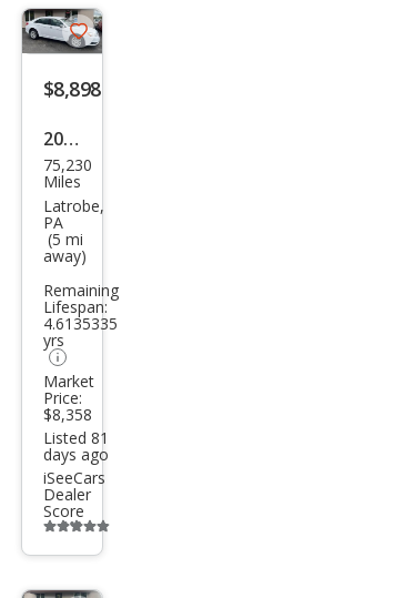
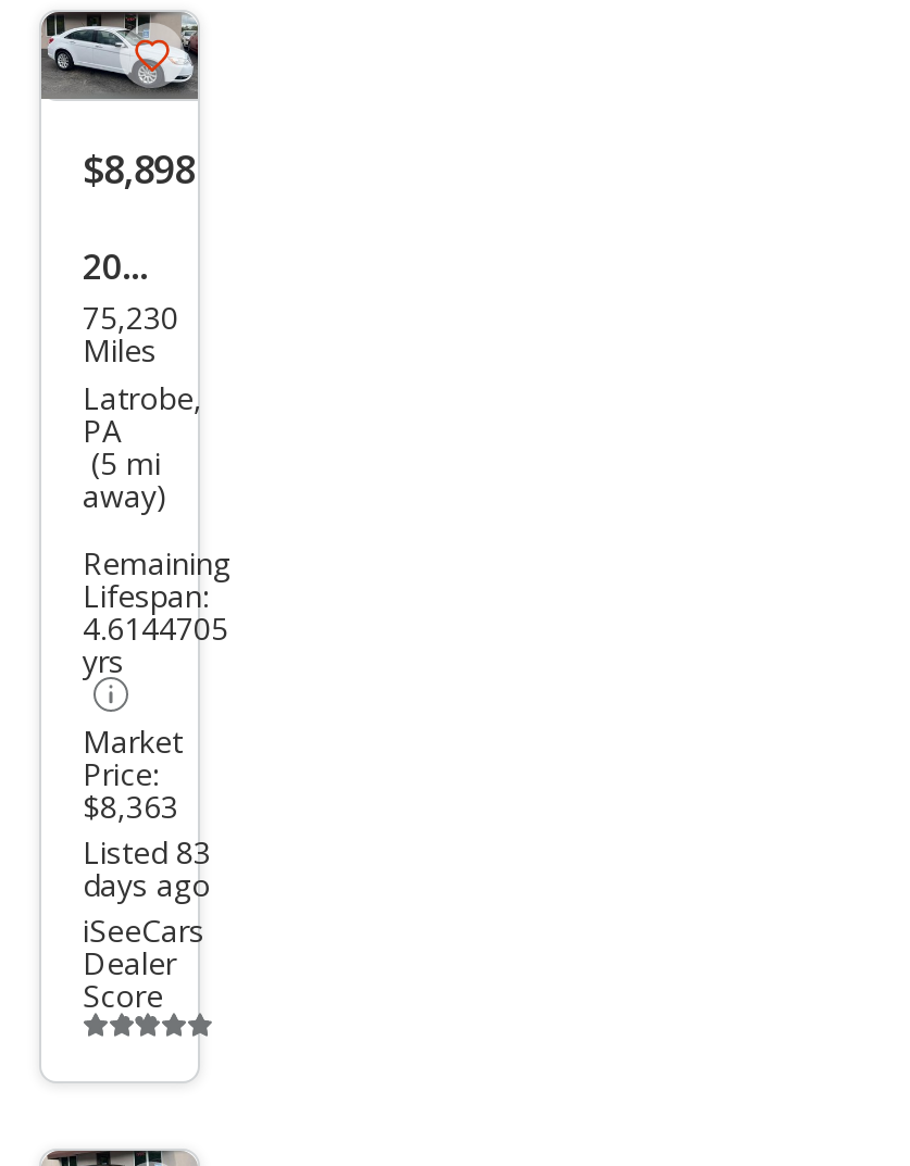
[43,313,118,334] 4.6135335 -> [83,607,228,649] 4.6144705
[43,404,92,425] $8,358 -> [83,786,178,828] $8,363
[43,427,109,449] Listed 81 -> [83,832,211,873] Listed 83

